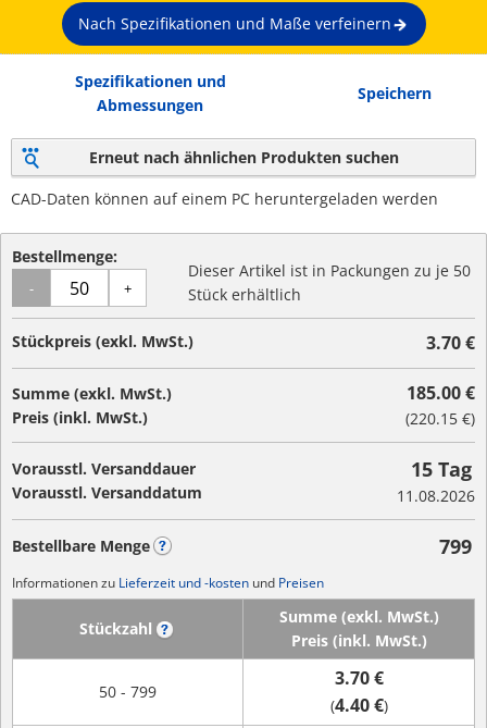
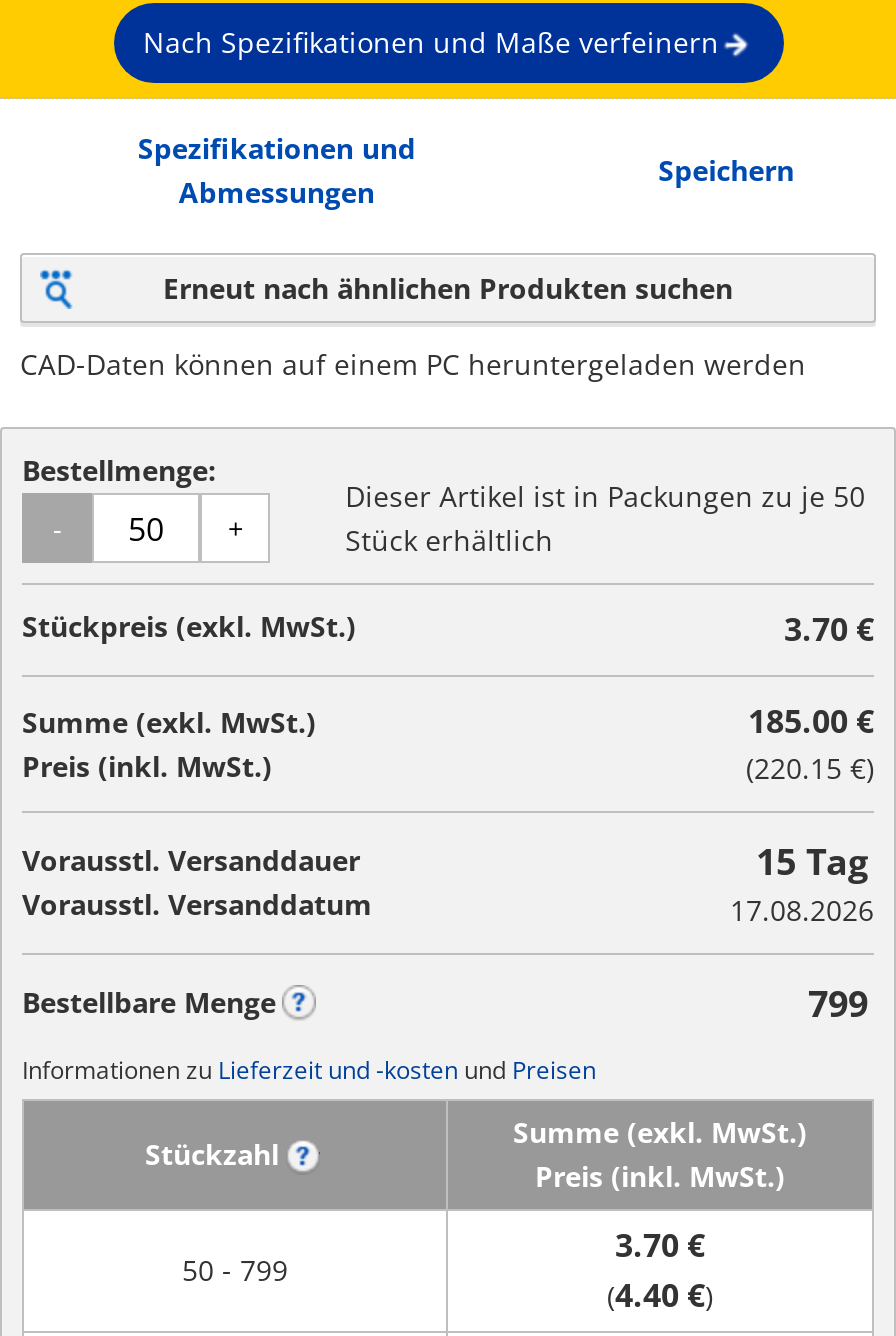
[397,485,475,506] 11.08.2026 -> [730,891,874,929] 17.08.2026

